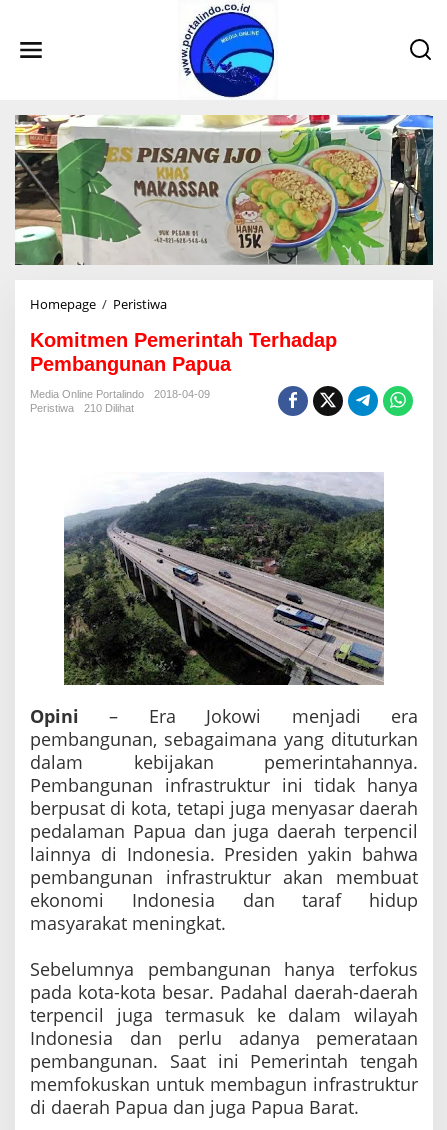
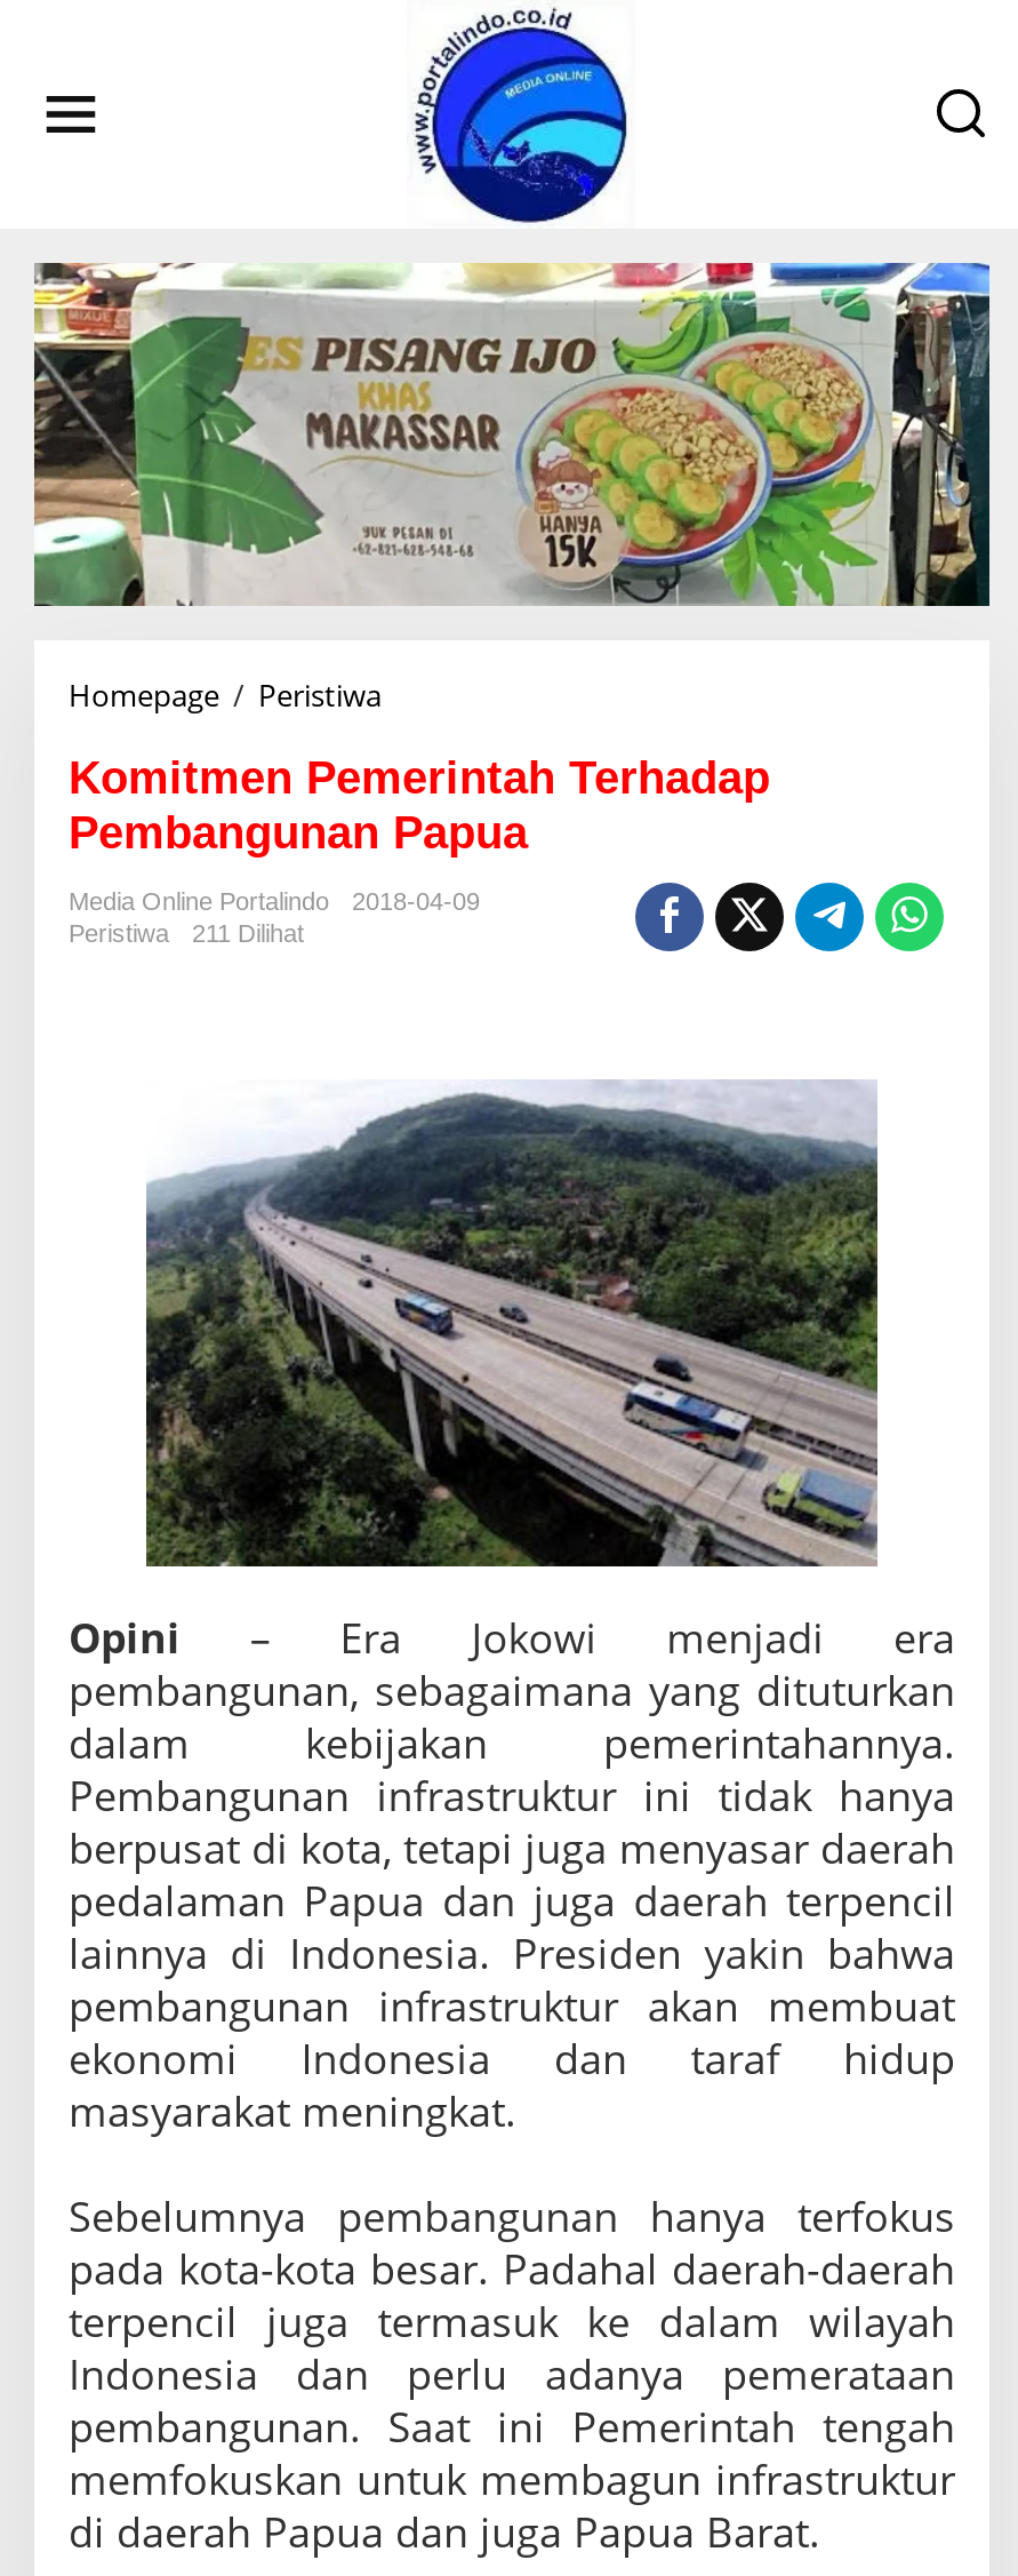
[30,402,134,414] Peristiwa 210 Dilihat -> [69,919,304,947] Peristiwa 211 Dilihat

